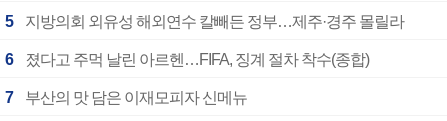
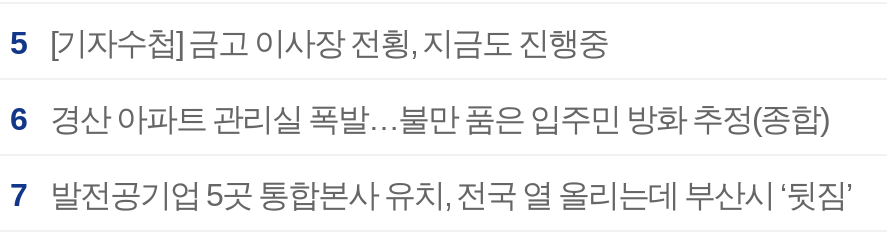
[25,13,404,30] 지방의회 외유성 해외연수 칼빼든 정부…제주·경주 몰릴라 -> [50,26,608,60] [기자수첩] 금고 이사장 전횡, 지금도 진행중
[25,51,369,68] 졌다고 주먹 날린 아르헨…FIFA, 징계 절차 착수(종합) -> [50,102,828,136] 경산 아파트 관리실 폭발…불만 품은 입주민 방화 추정(종합)
[25,89,247,106] 부산의 맛 담은 이재모피자 신메뉴 -> [50,178,852,212] 발전공기업 5곳 통합본사 유치, 전국 열 올리는데 부산시 ‘뒷짐’

